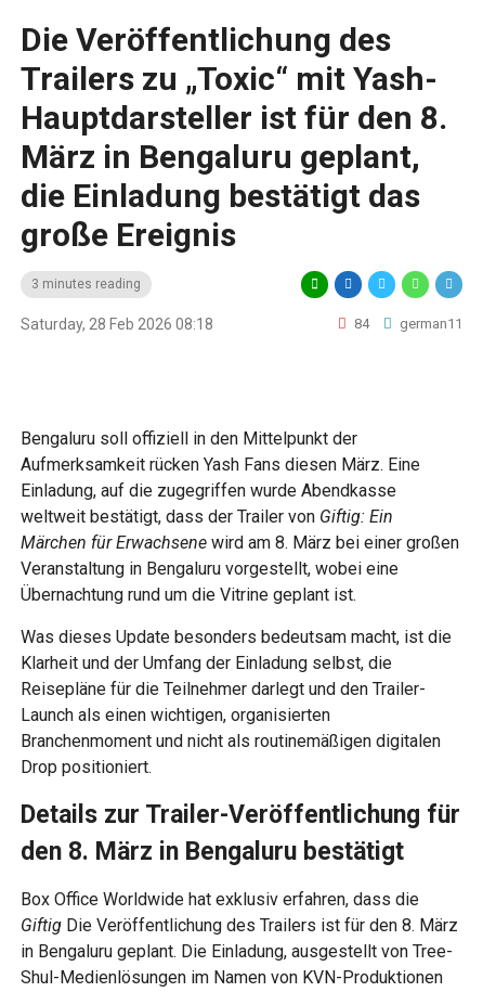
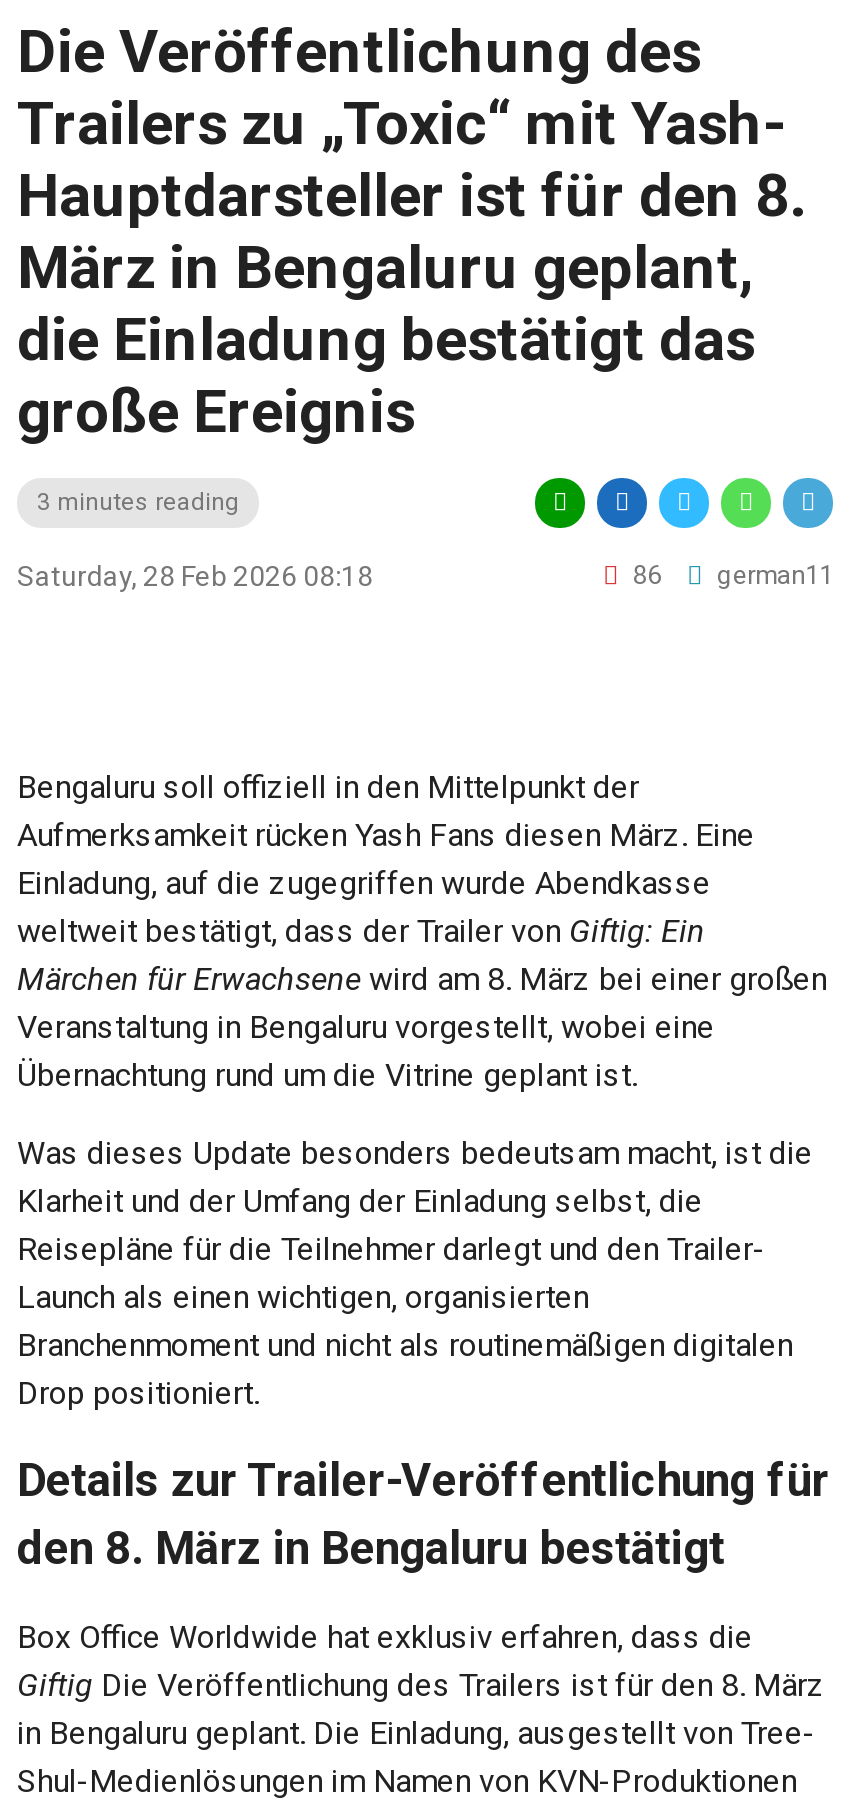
[351,315,462,332] 84 german11 -> [627,560,833,590] 86 german11

